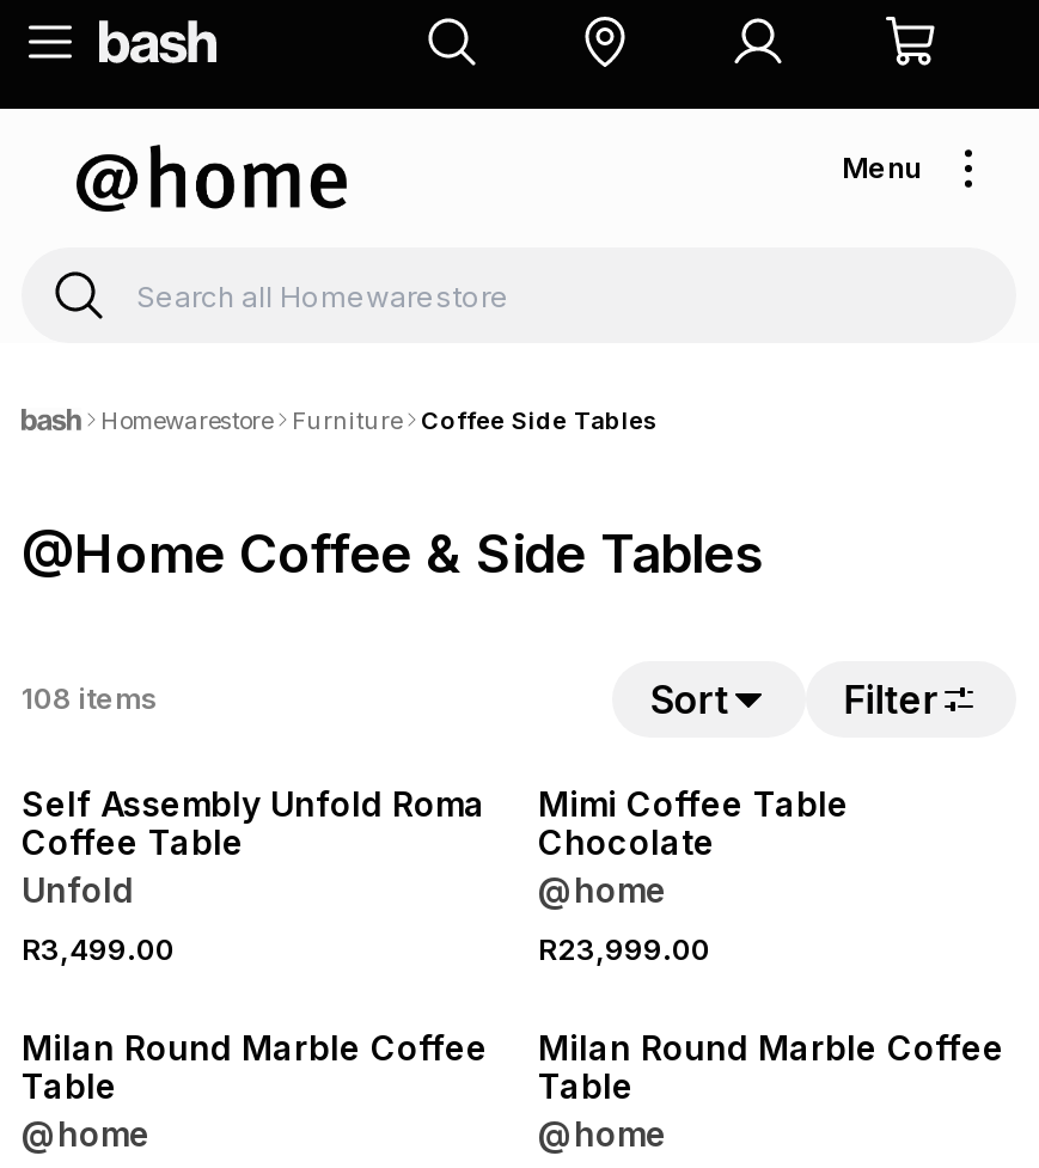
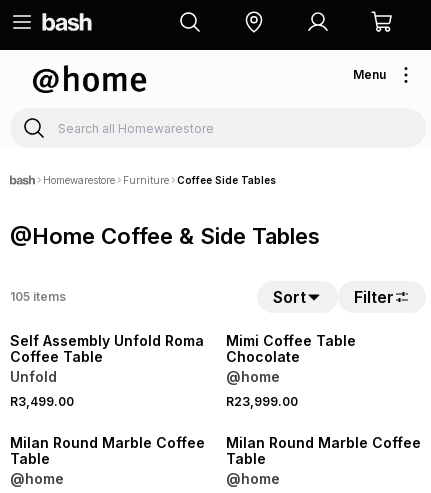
[22,680,158,716] 108 items -> [10,289,66,304] 105 items

